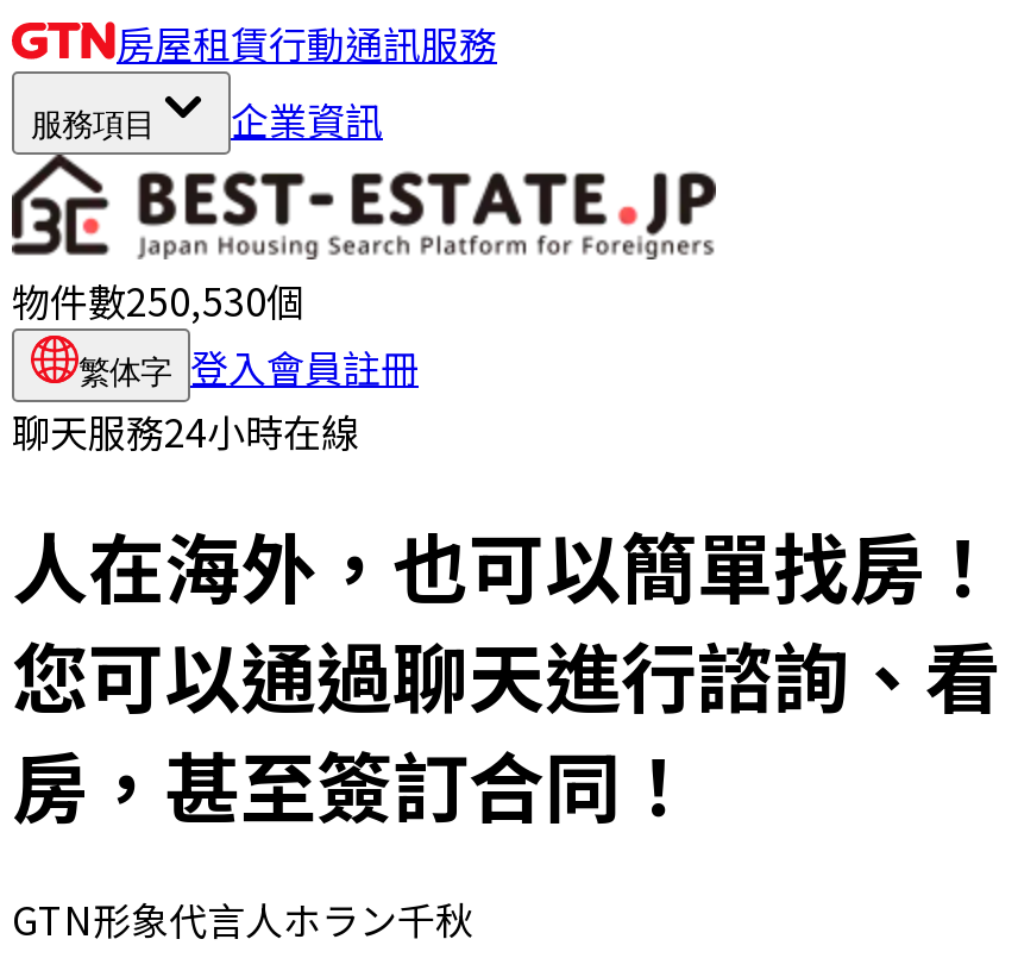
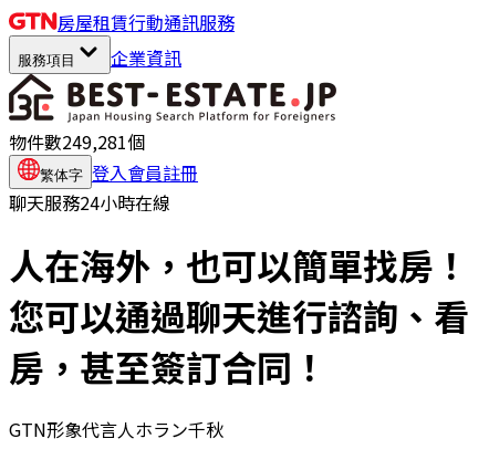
[12,271,304,328] 物件數250,530個 -> [9,128,145,155] 物件數249,281個

